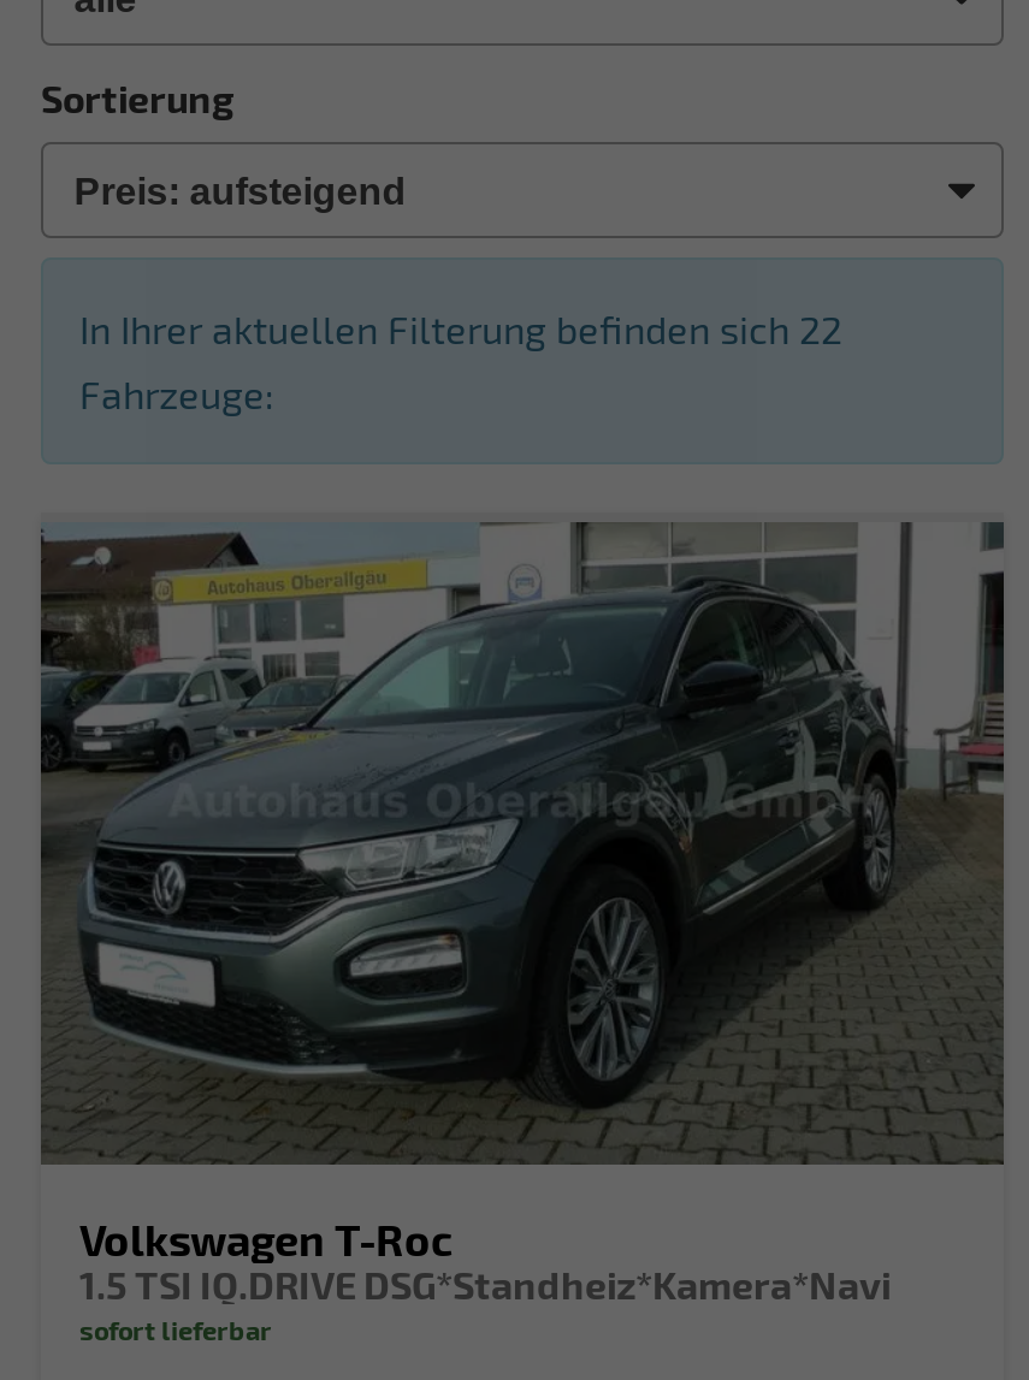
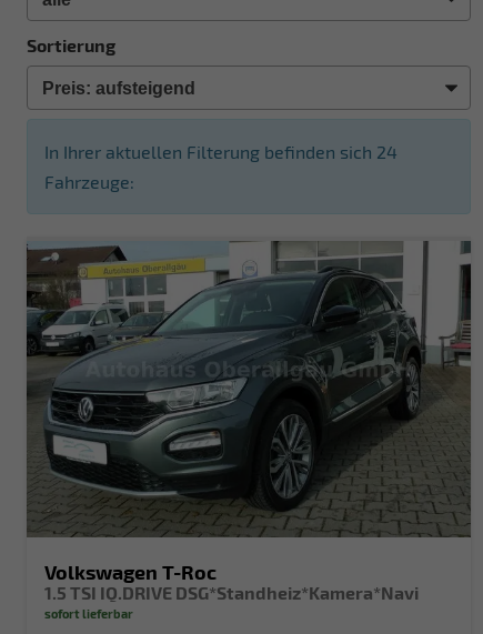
[79,306,842,351] In Ihrer aktuellen Filterung befinden sich 22 -> [44,141,398,162] In Ihrer aktuellen Filterung befinden sich 24

